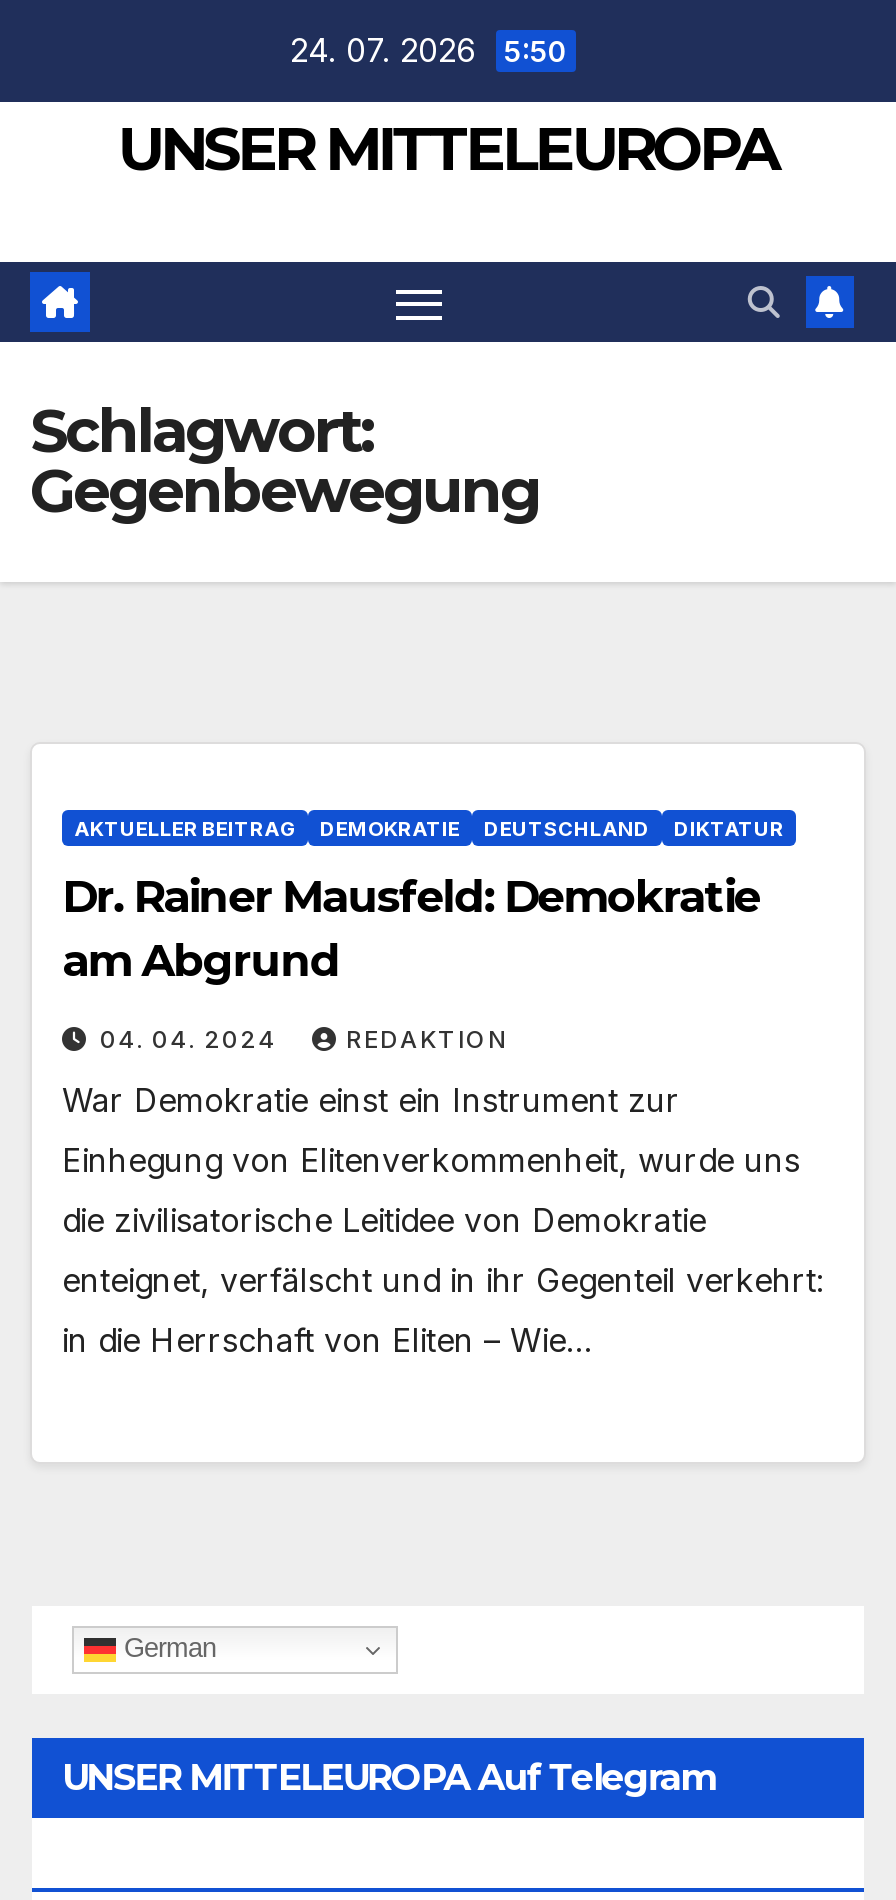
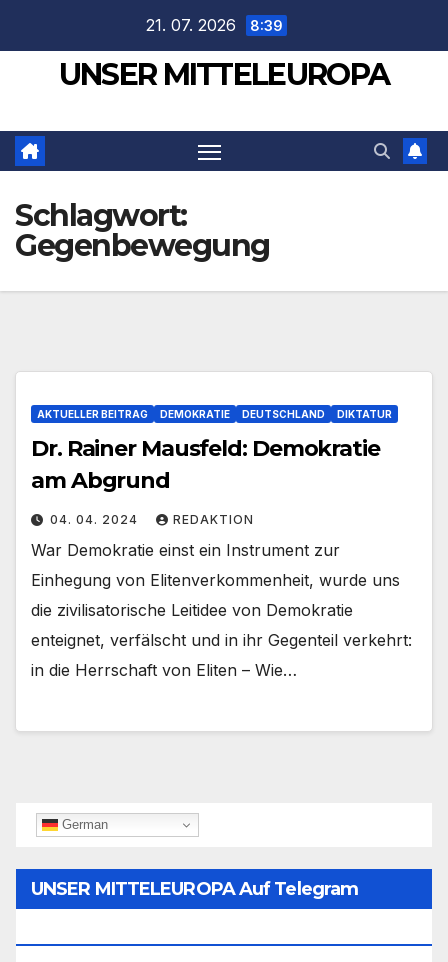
[290,30,568,70] 24. 07. 2026 5:50 -> [146,15,283,35] 21. 07. 2026 8:39

